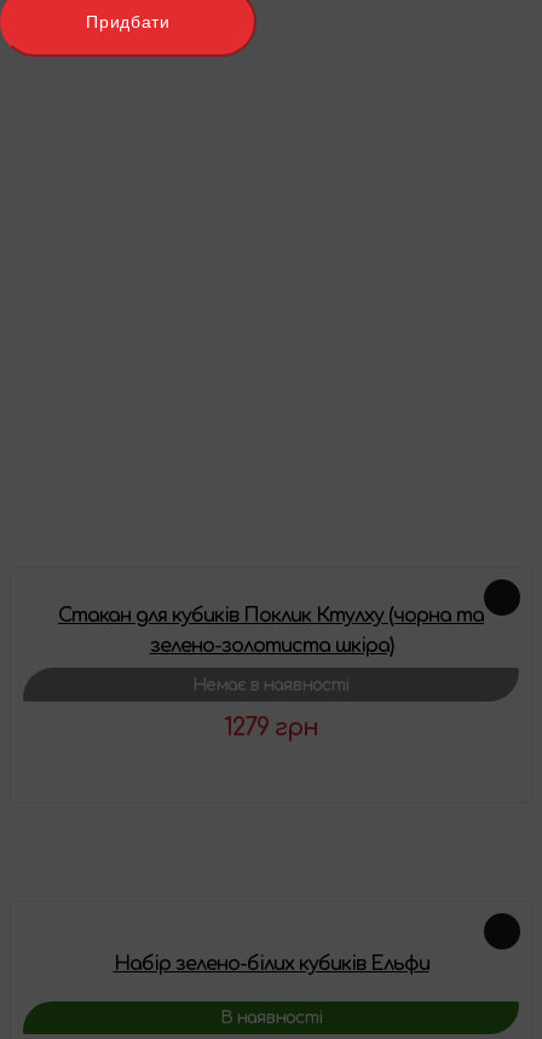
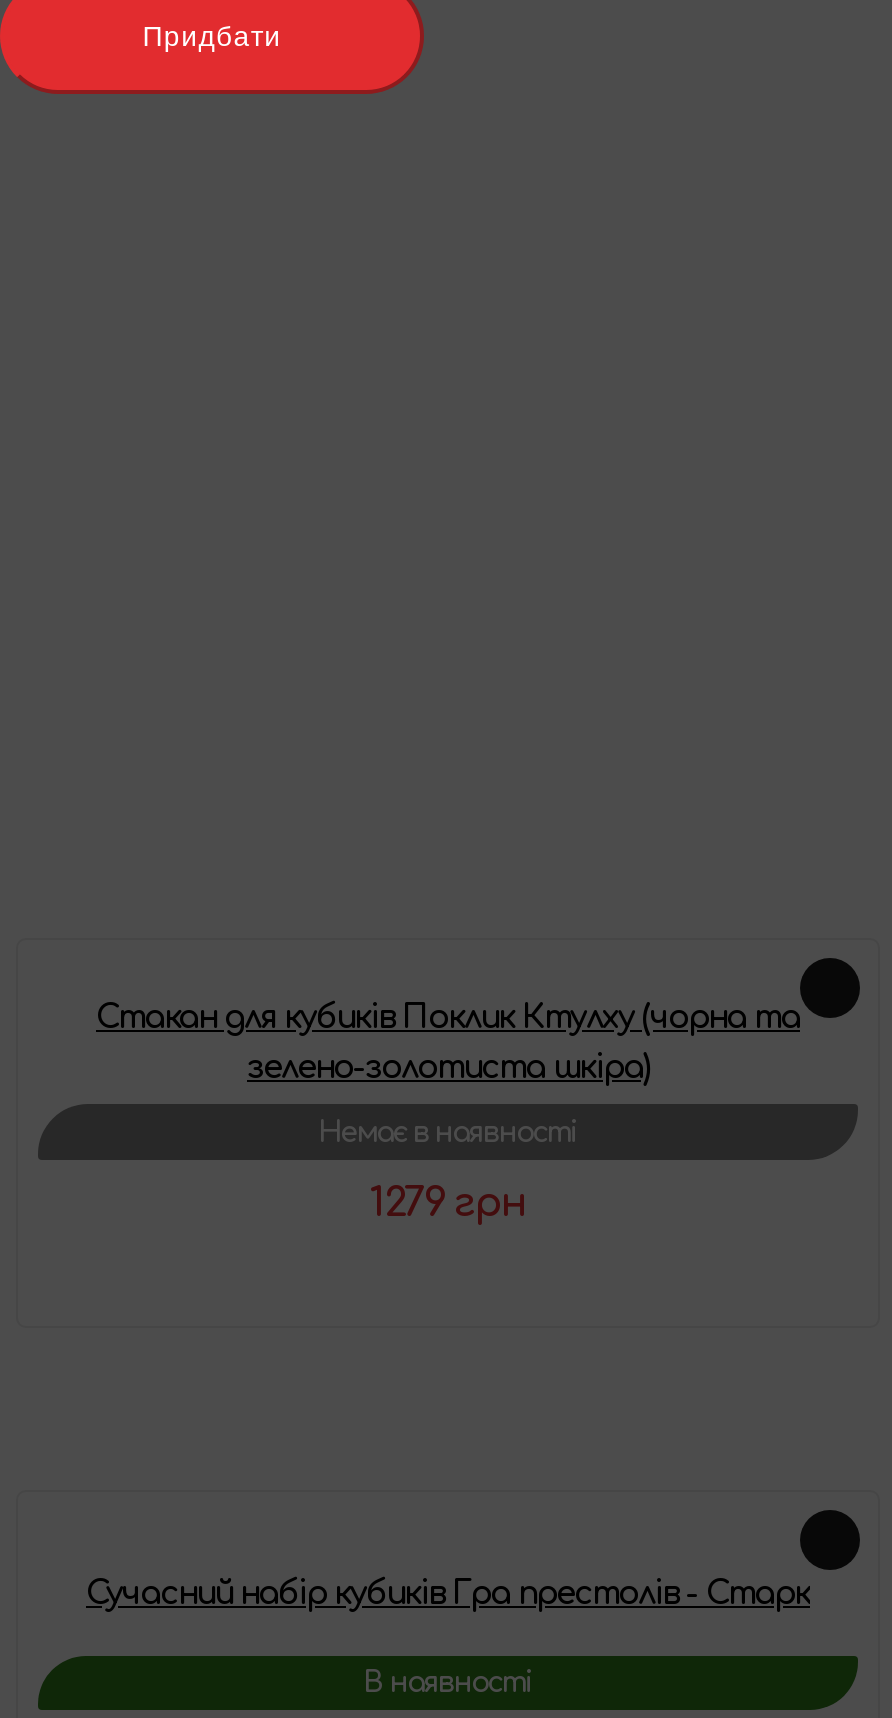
[113,953,429,975] Набір зелено-білих кубиків Ельфи -> [86,1576,810,1612] Сучасний набір кубиків Гра престолів - Старк

